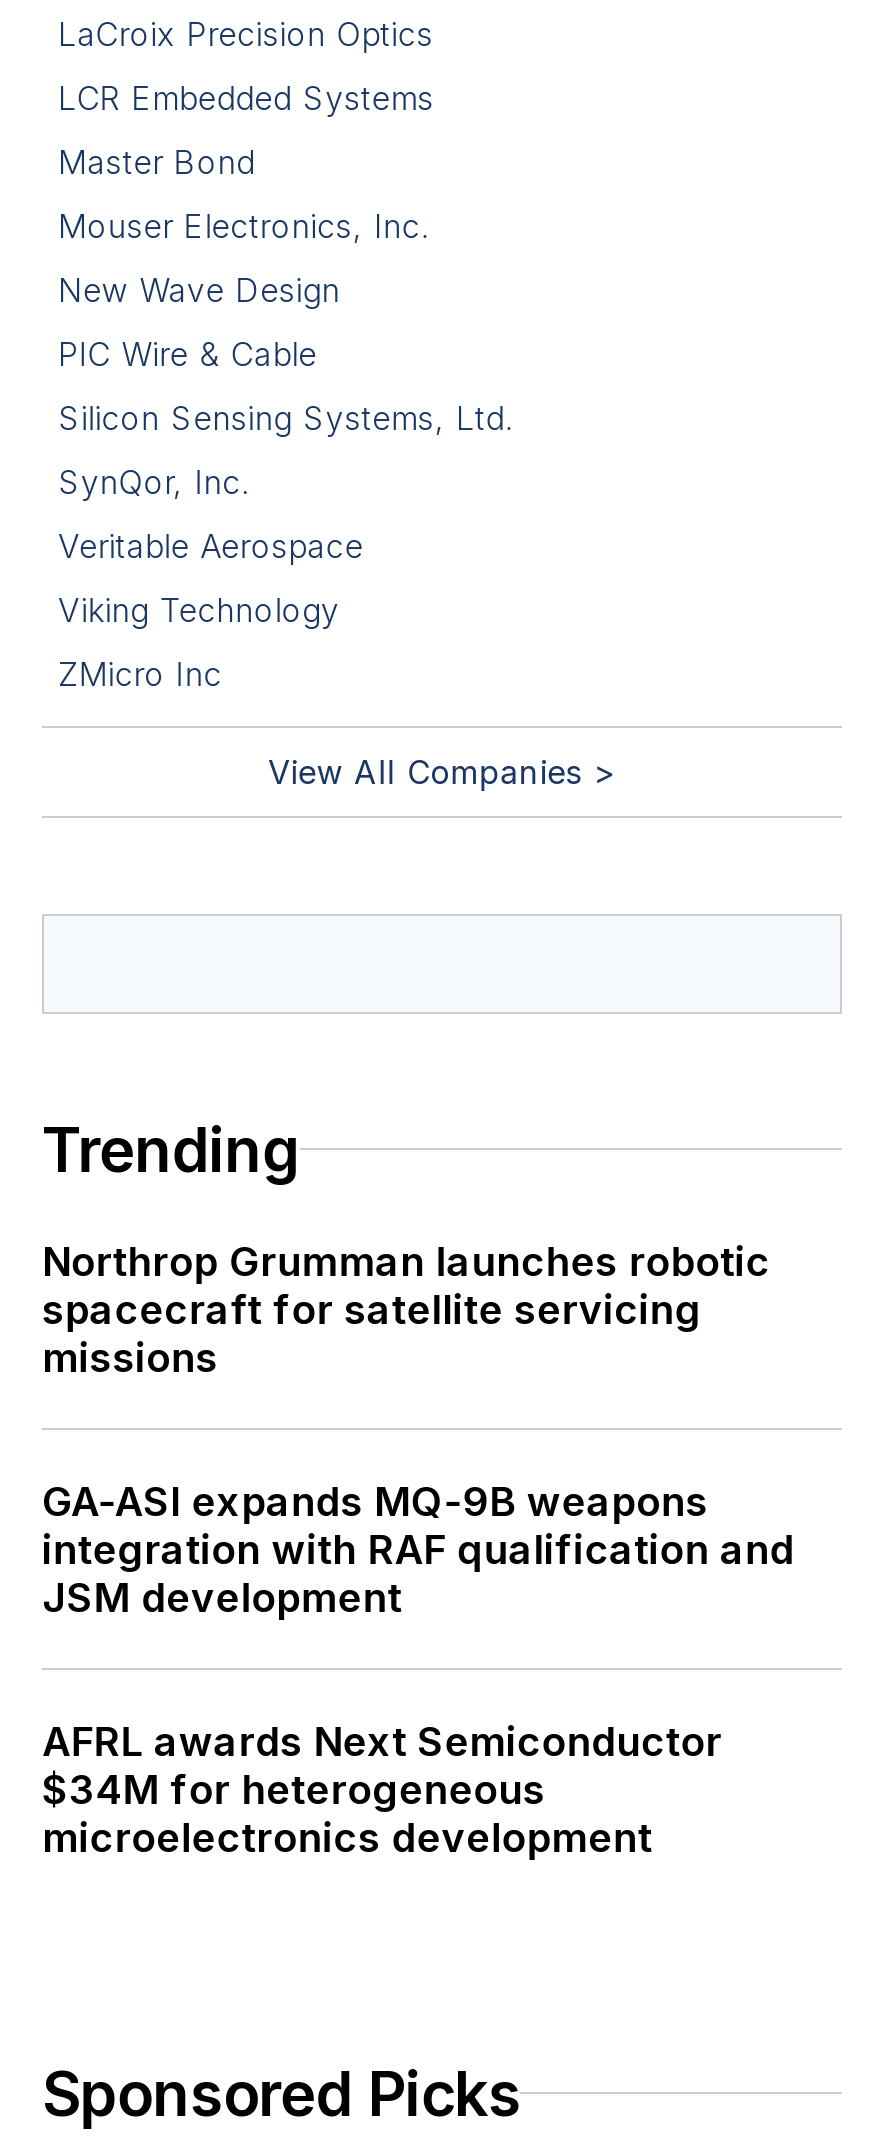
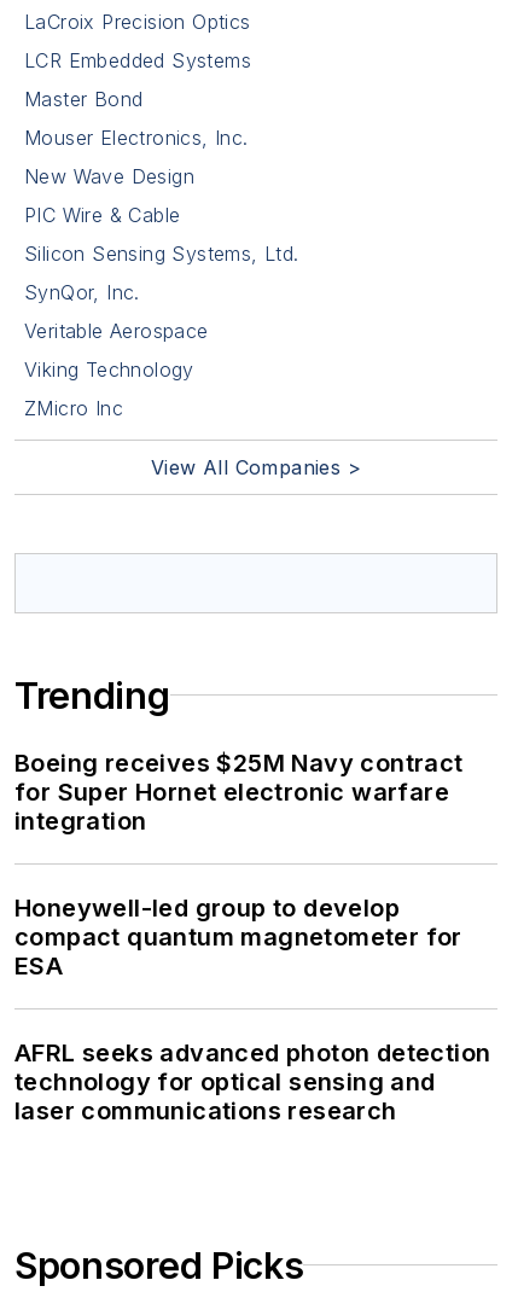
[42,1238,770,1382] Northrop Grumman launches robotic | spacecraft for satellite servicing | missions -> [14,749,463,836] Boeing receives $25M Navy contract | for Super Hornet electronic warfare | integration
[42,1478,794,1622] GA-ASI expands MQ-9B weapons | integration with RAF qualification and | JSM development -> [14,894,462,981] Honeywell-led group to develop | compact quantum magnetometer for | ESA
[42,1718,722,1862] AFRL awards Next Semiconductor | $34M for heterogeneous | microelectronics development -> [14,1038,491,1125] AFRL seeks advanced photon detection | technology for optical sensing and | laser communications research

